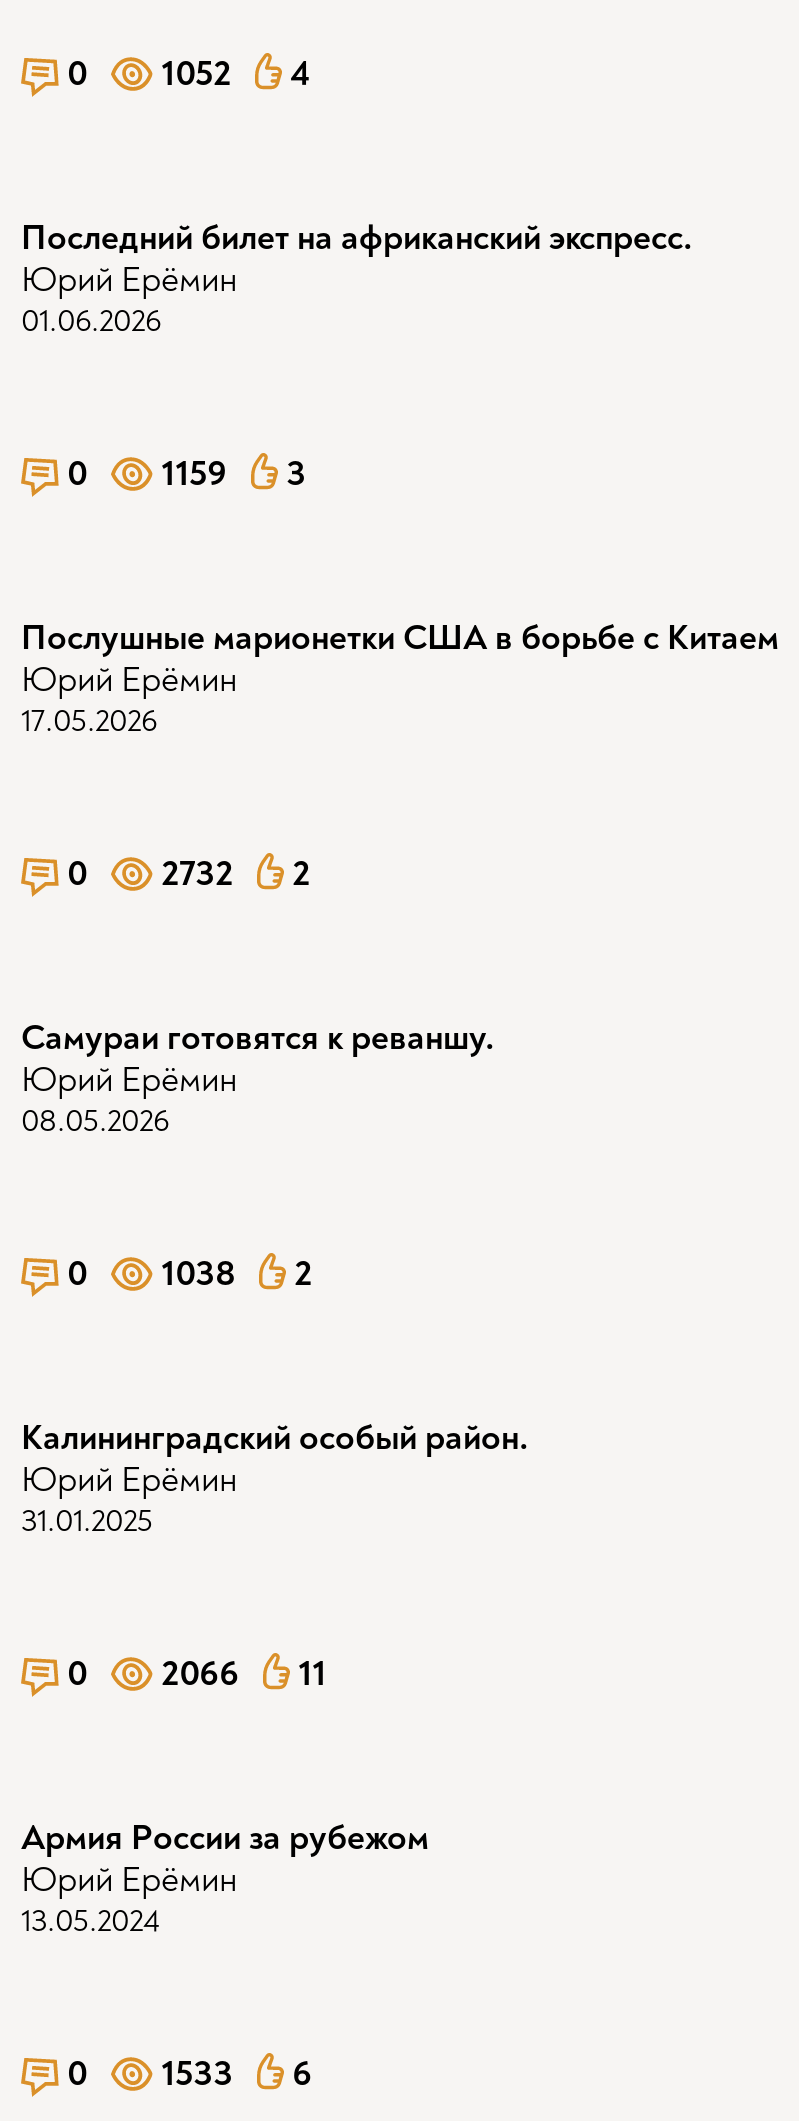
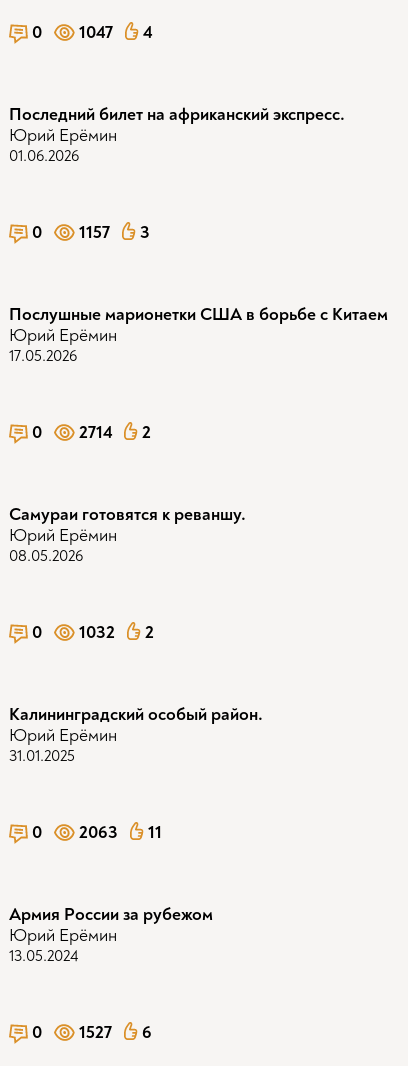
[59,51,324,97] 0 1052 4 -> [28,21,160,44] 0 1047 4
[59,451,322,497] 0 1159 3 -> [28,221,158,244] 0 1157 3
[59,851,326,897] 0 2732 2 -> [28,421,159,444] 0 2714 2
[59,1251,328,1297] 0 1038 2 -> [28,621,162,644] 0 1032 2
[59,1651,342,1697] 0 2066 11 -> [28,821,170,844] 0 2063 11
[59,2051,328,2097] 0 1533 6 -> [28,1021,160,1044] 0 1527 6

